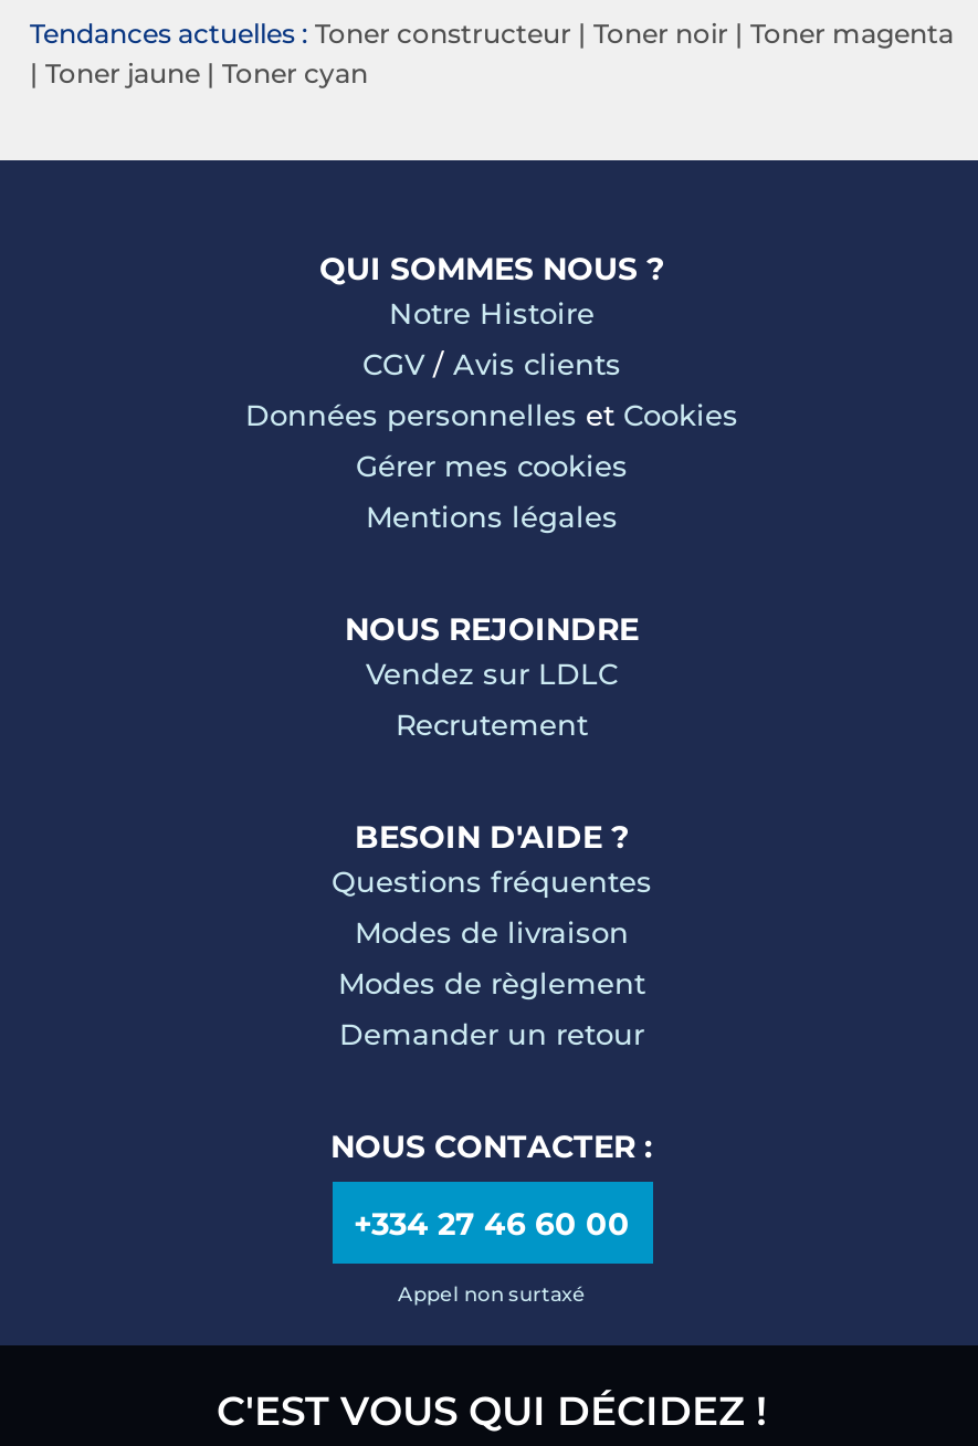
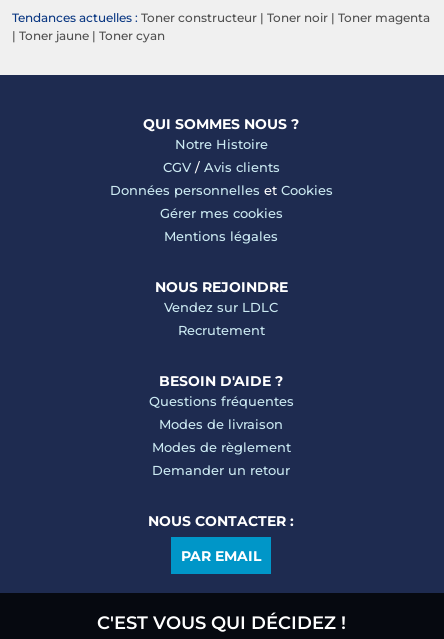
[354,1203,630,1305] +334 27 46 60 00 | Appel non surtaxé -> [181,547,261,565] PAR EMAIL

